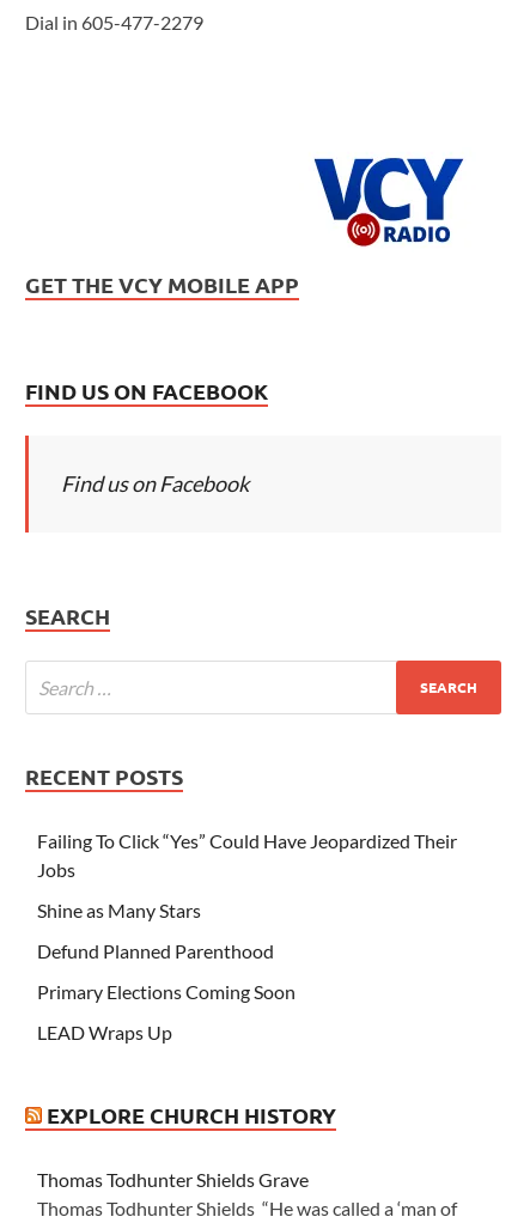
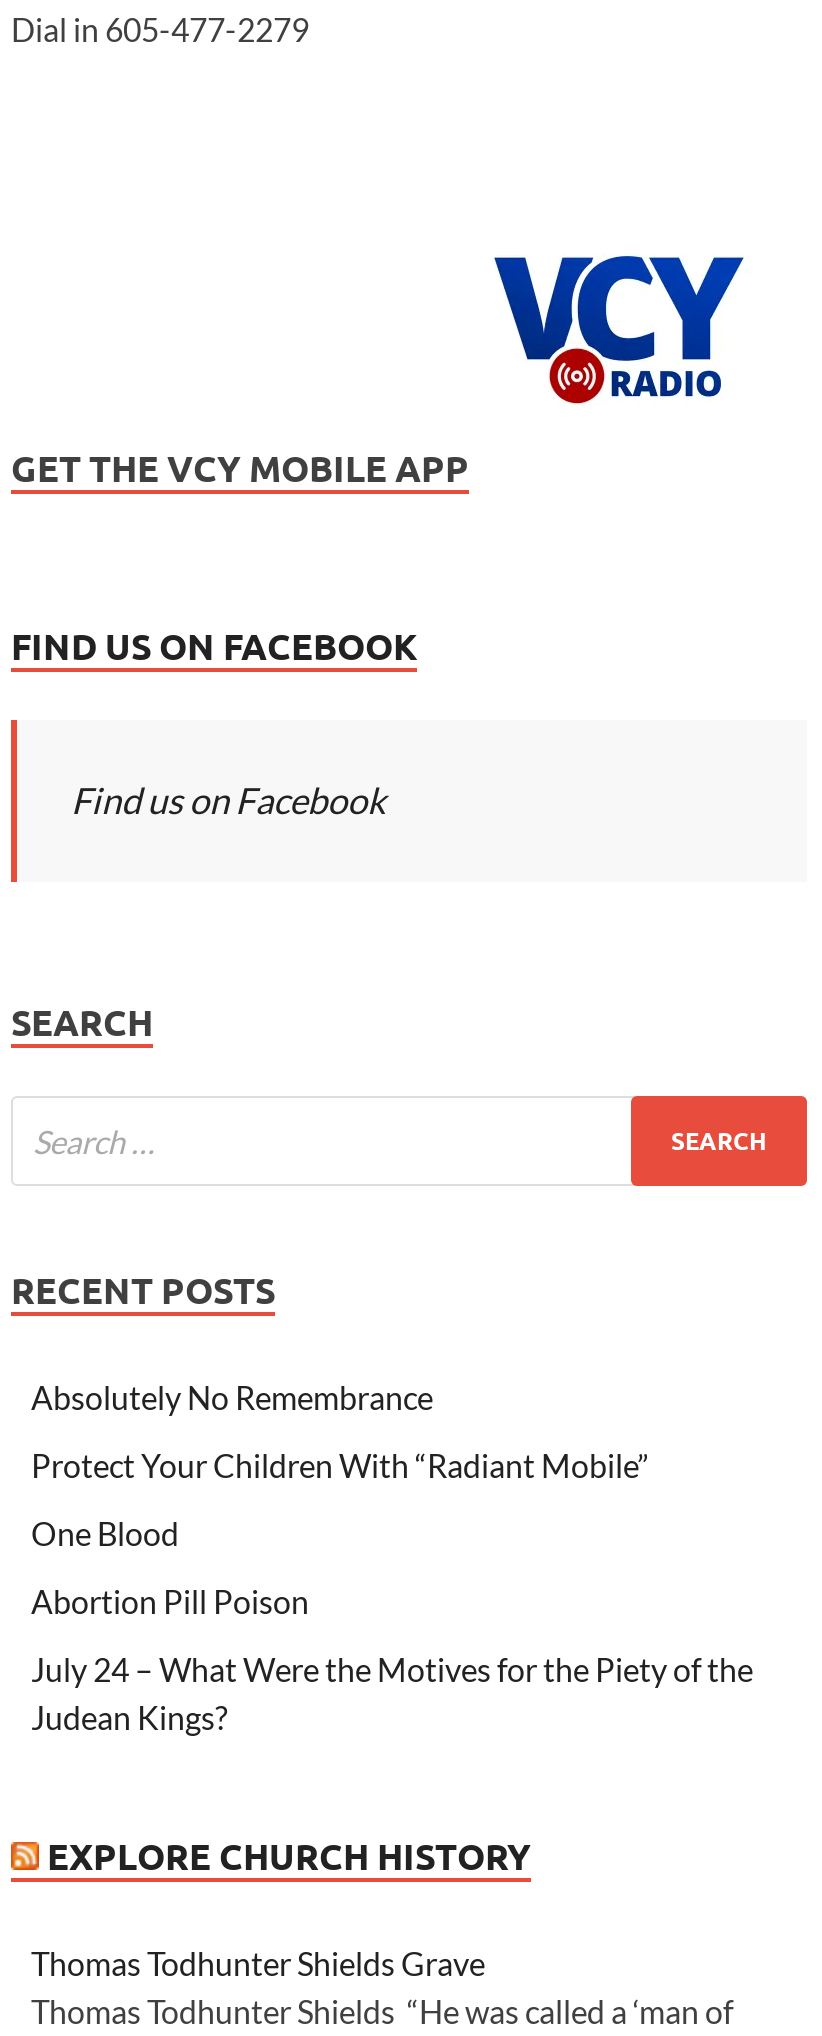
[37,829,457,881] Failing To Click “Yes” Could Have Jeopardized Their | Jobs -> [31,1378,433,1416] Absolutely No Remembrance
[37,899,201,921] Shine as Many Stars -> [31,1446,649,1484] Protect Your Children With “Radiant Mobile”
[37,939,274,962] Defund Planned Parenthood -> [31,1514,179,1552] One Blood
[37,980,296,1003] Primary Elections Coming Soon -> [31,1582,309,1620] Abortion Pill Poison
[37,1021,172,1043] LEAD Wraps Up -> [31,1650,753,1736] July 24 – What Were the Motives for the Piety of the | Judean Kings?

